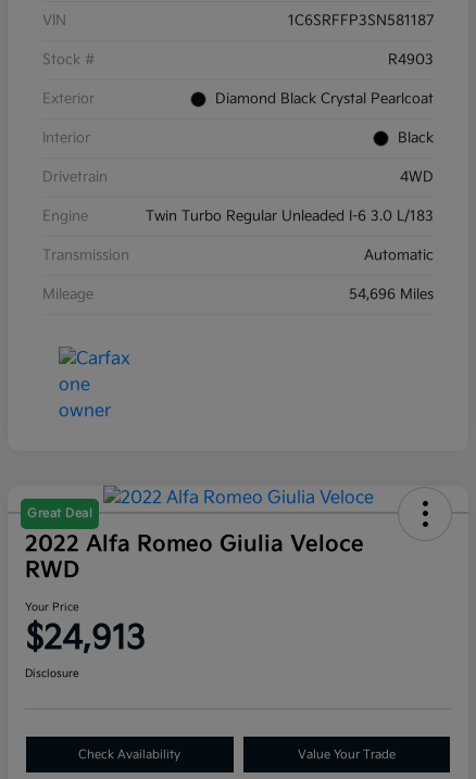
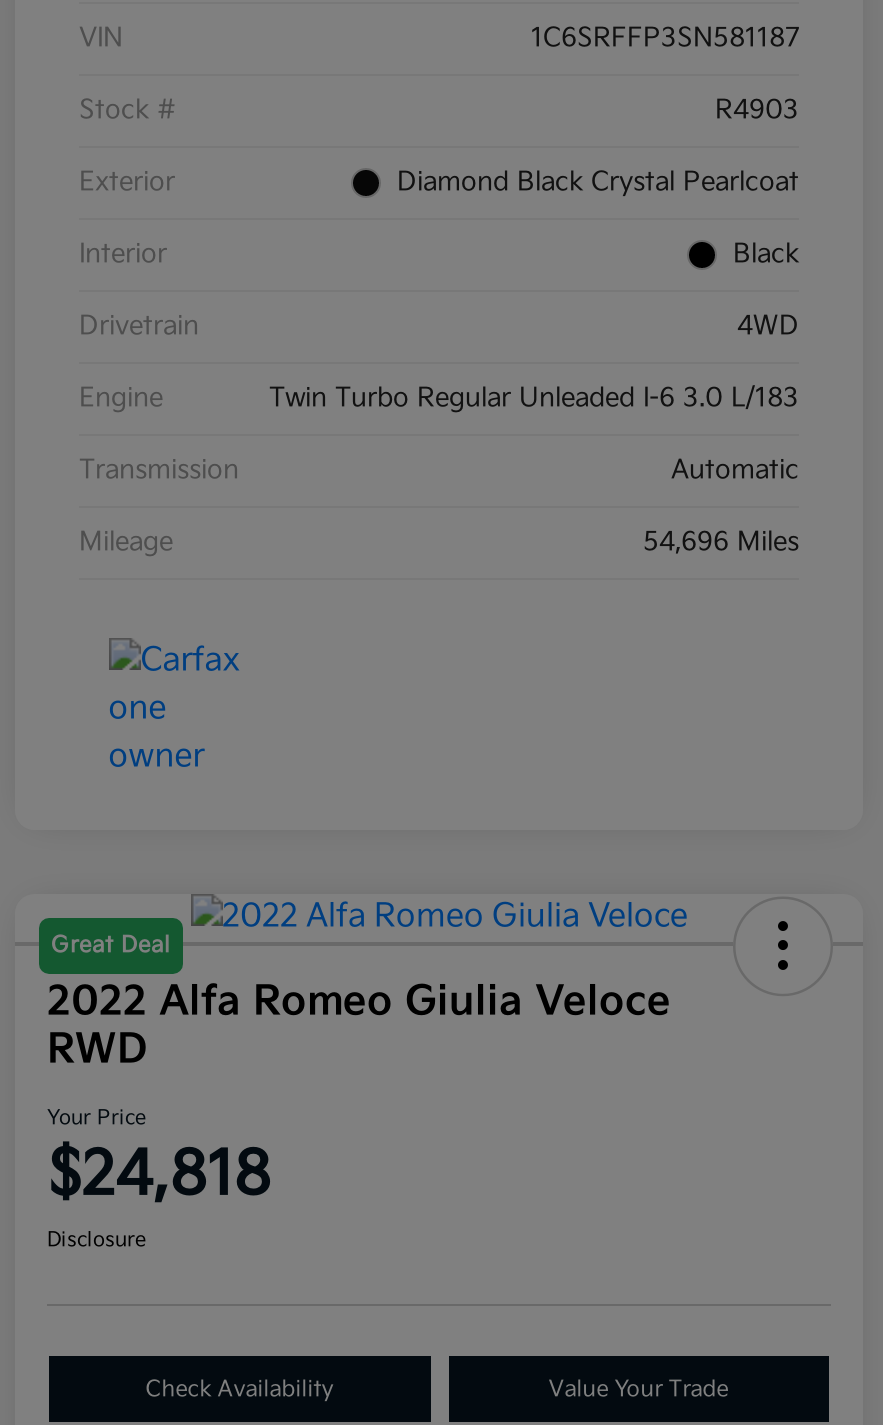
[25,620,146,659] $24,913 -> [47,1140,271,1212] $24,818

